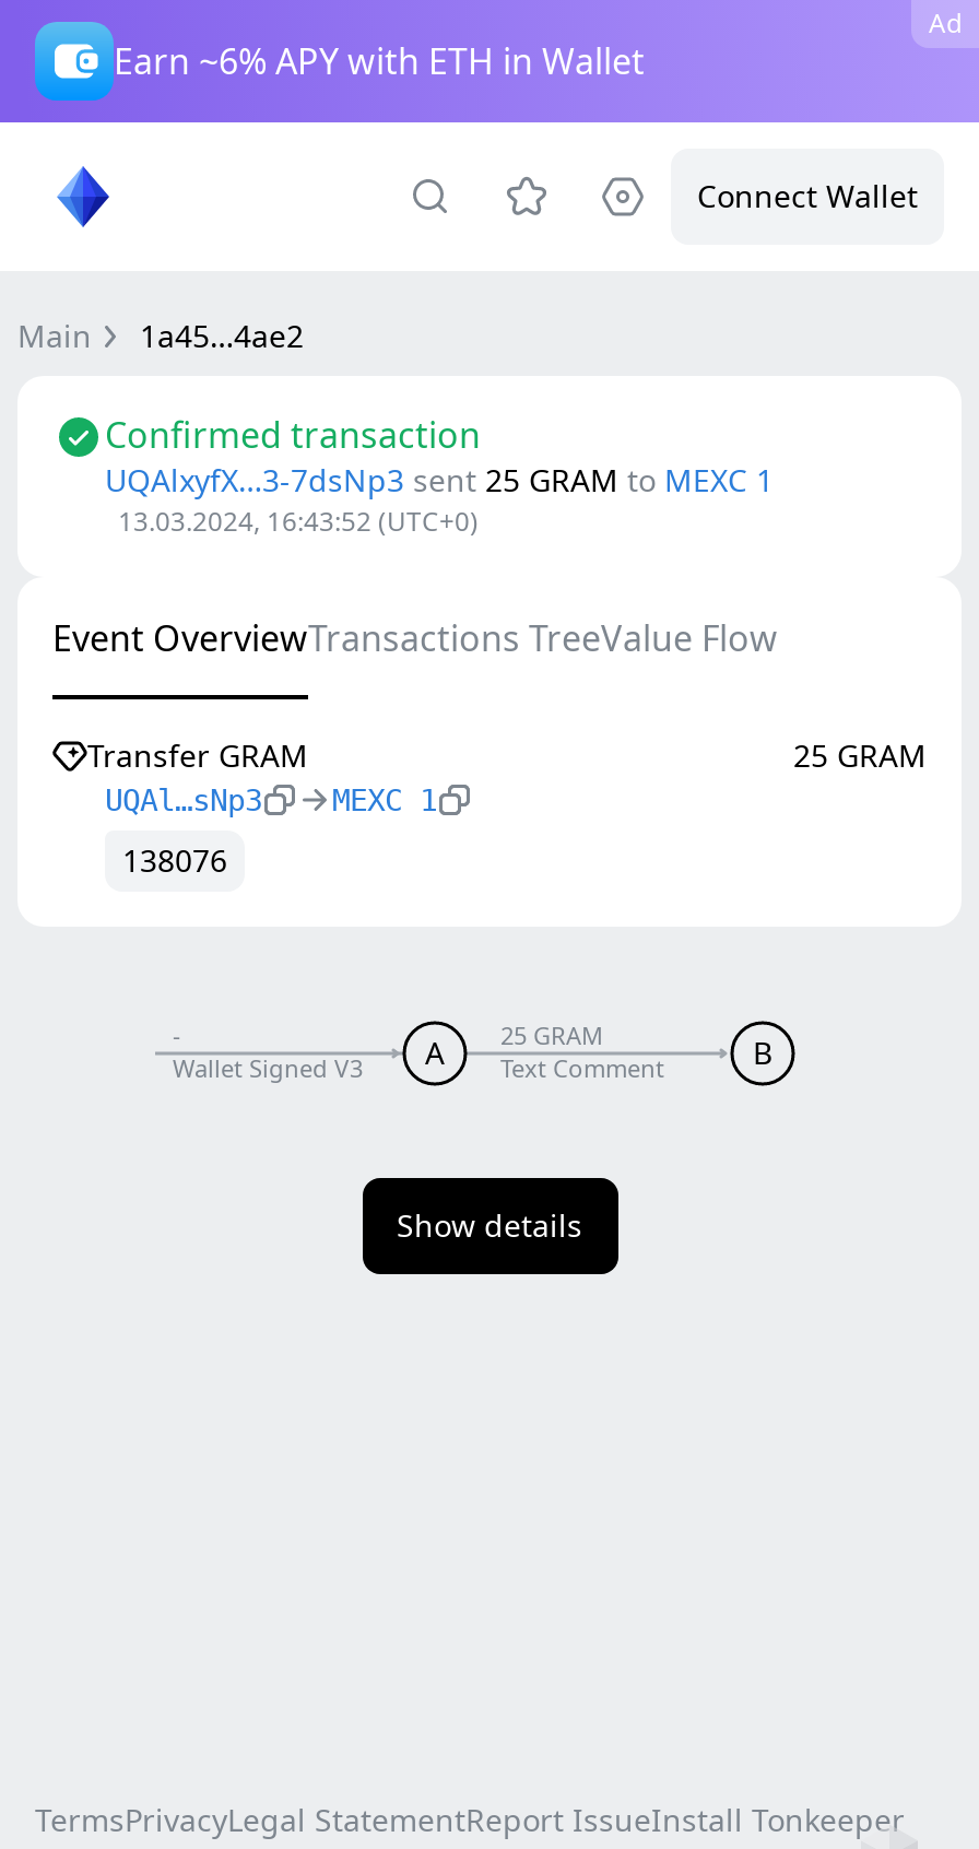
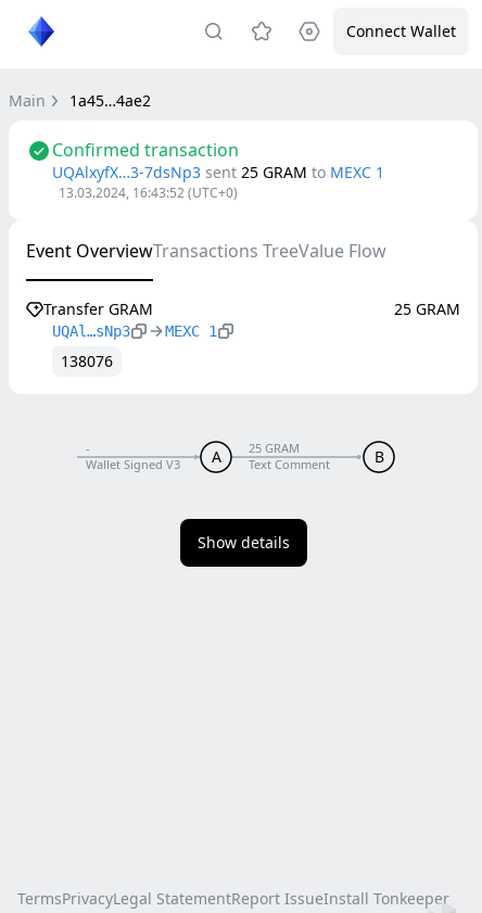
[929,4,962,42] Ad -> none
[114,37,645,85] Earn ~6% APY with ETH in Wallet -> none
moved [17,175,927,1246] -> [9,21,460,553]: Connect Wallet | Main | 1a45…4ae2 | ... | Text Comment | Show details

